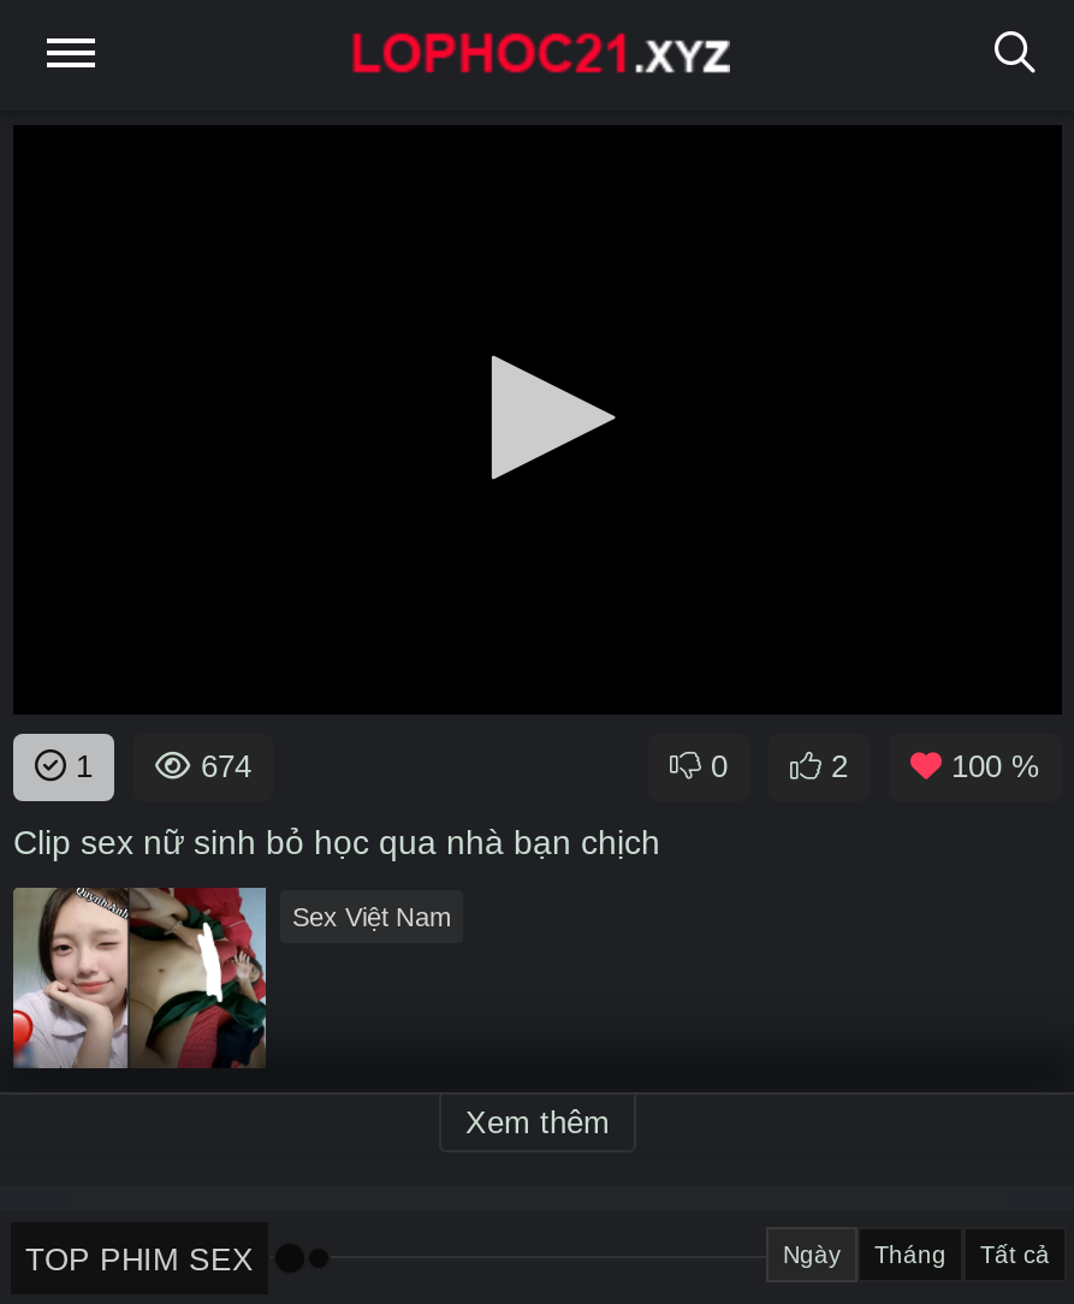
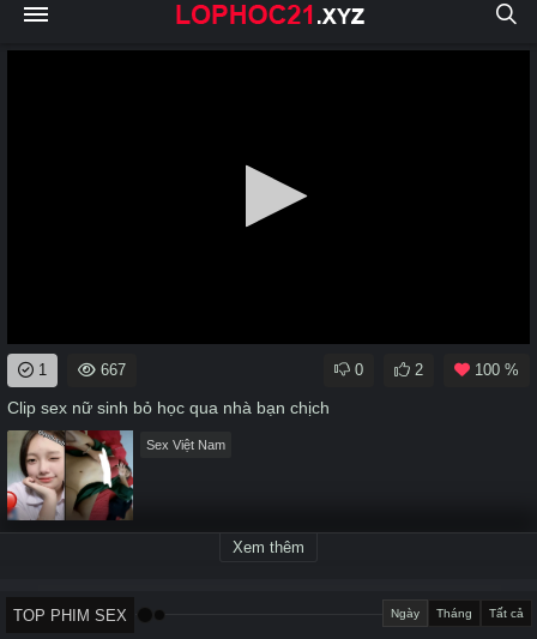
[191,747,251,783] 674 -> [96,360,126,378] 667

